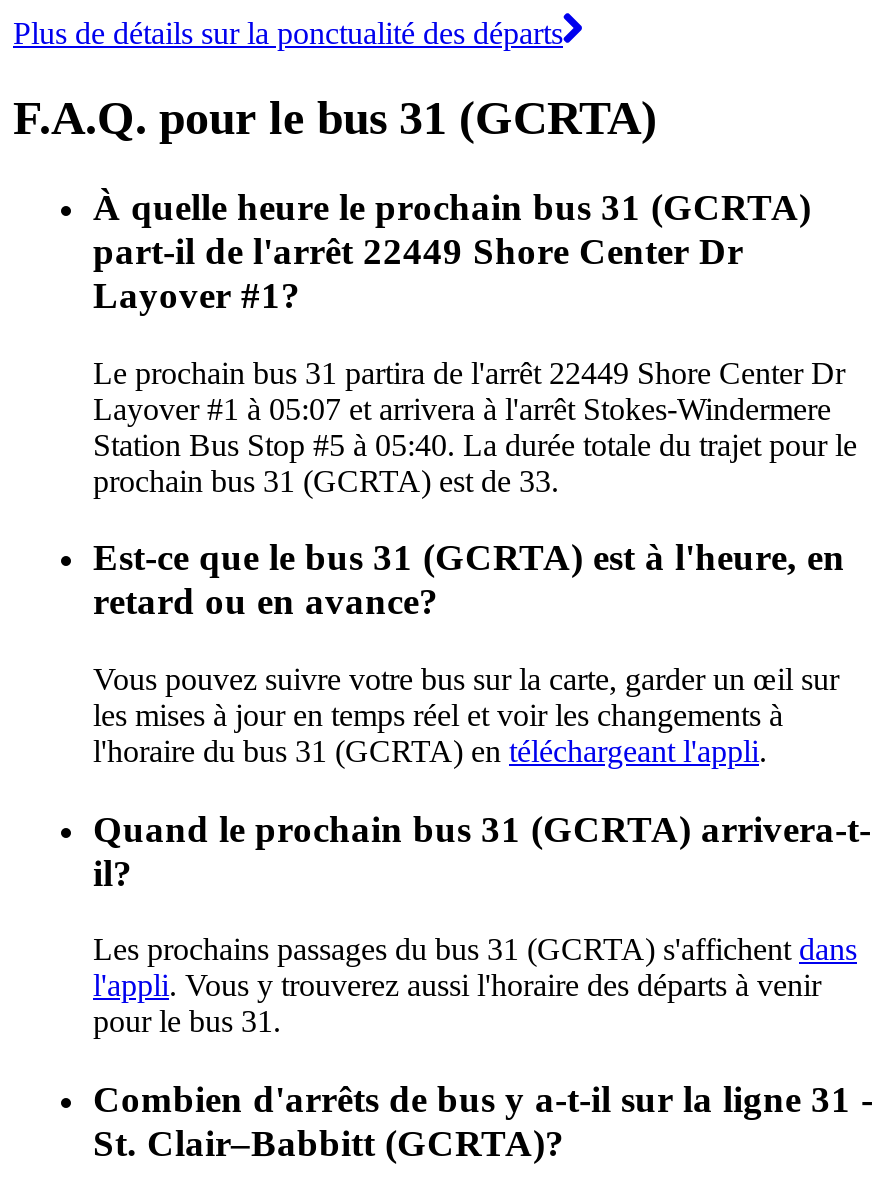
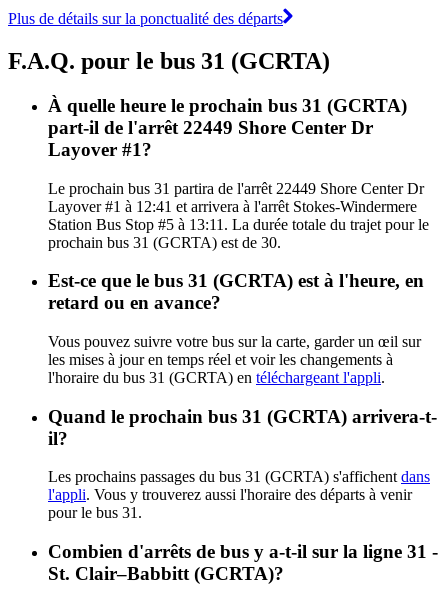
[93,391,831,425] Layover #1 à 05:07 et arrivera à l'arrêt Stokes-Windermere -> [48,197,417,214] Layover #1 à 12:41 et arrivera à l'arrêt Stokes-Windermere
[93,427,857,461] Station Bus Stop #5 à 05:40. La durée totale du trajet pour le -> [48,215,429,232] Station Bus Stop #5 à 13:11. La durée totale du trajet pour le
[93,463,559,497] prochain bus 31 (GCRTA) est de 33. -> [48,233,281,250] prochain bus 31 (GCRTA) est de 30.

